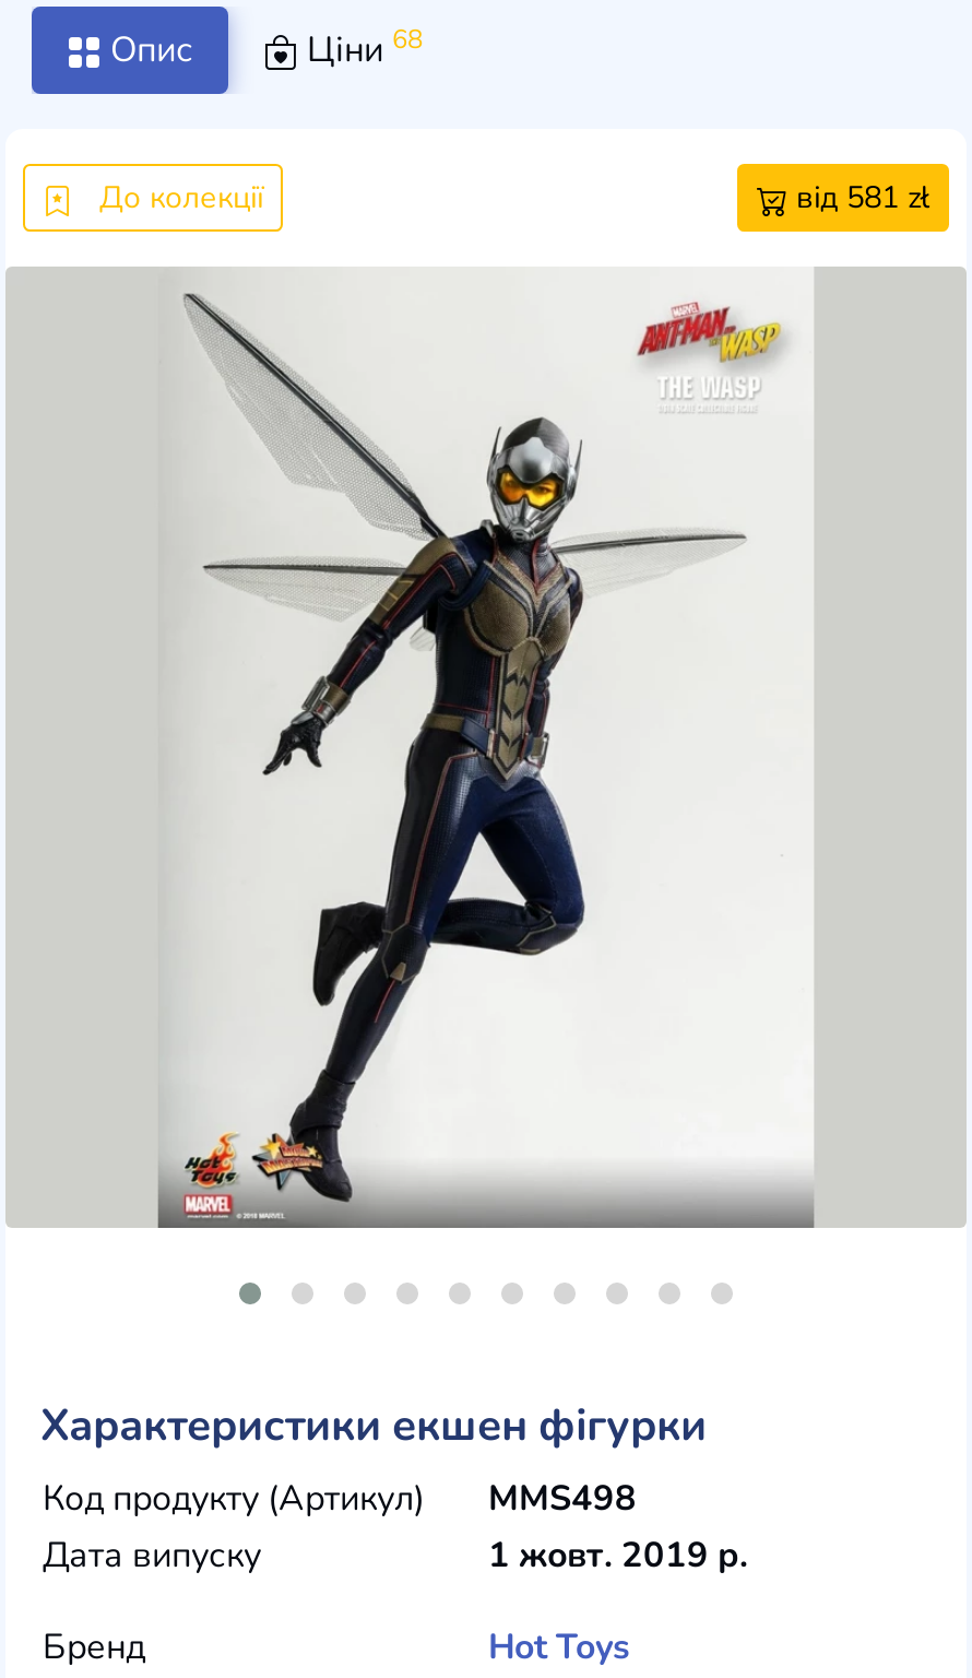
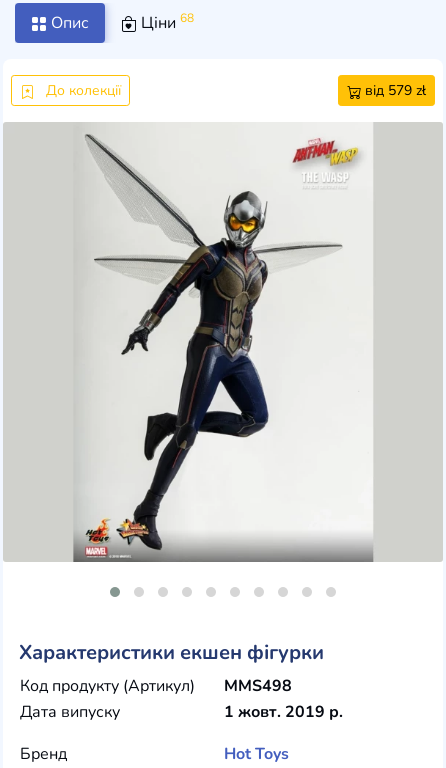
[796,177,929,218] від 581 zł -> [365,81,426,100] від 579 zł

